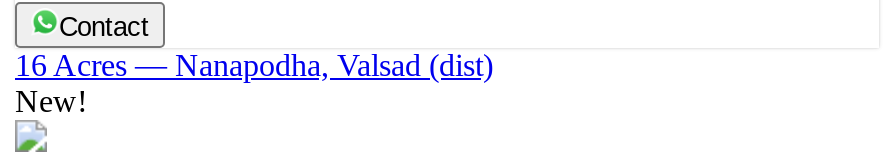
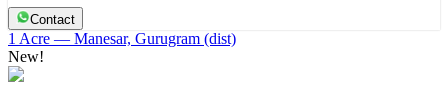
[15,49,493,83] 16 Acres— Nanapodha, Valsad (dist) -> [8,30,236,47] 1 Acre— Manesar, Gurugram (dist)

